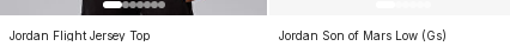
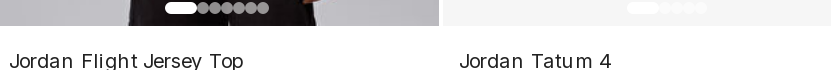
[279,28,447,42] Jordan Son of Mars Low (Gs) -> [459,48,613,72] Jordan Tatum 4

